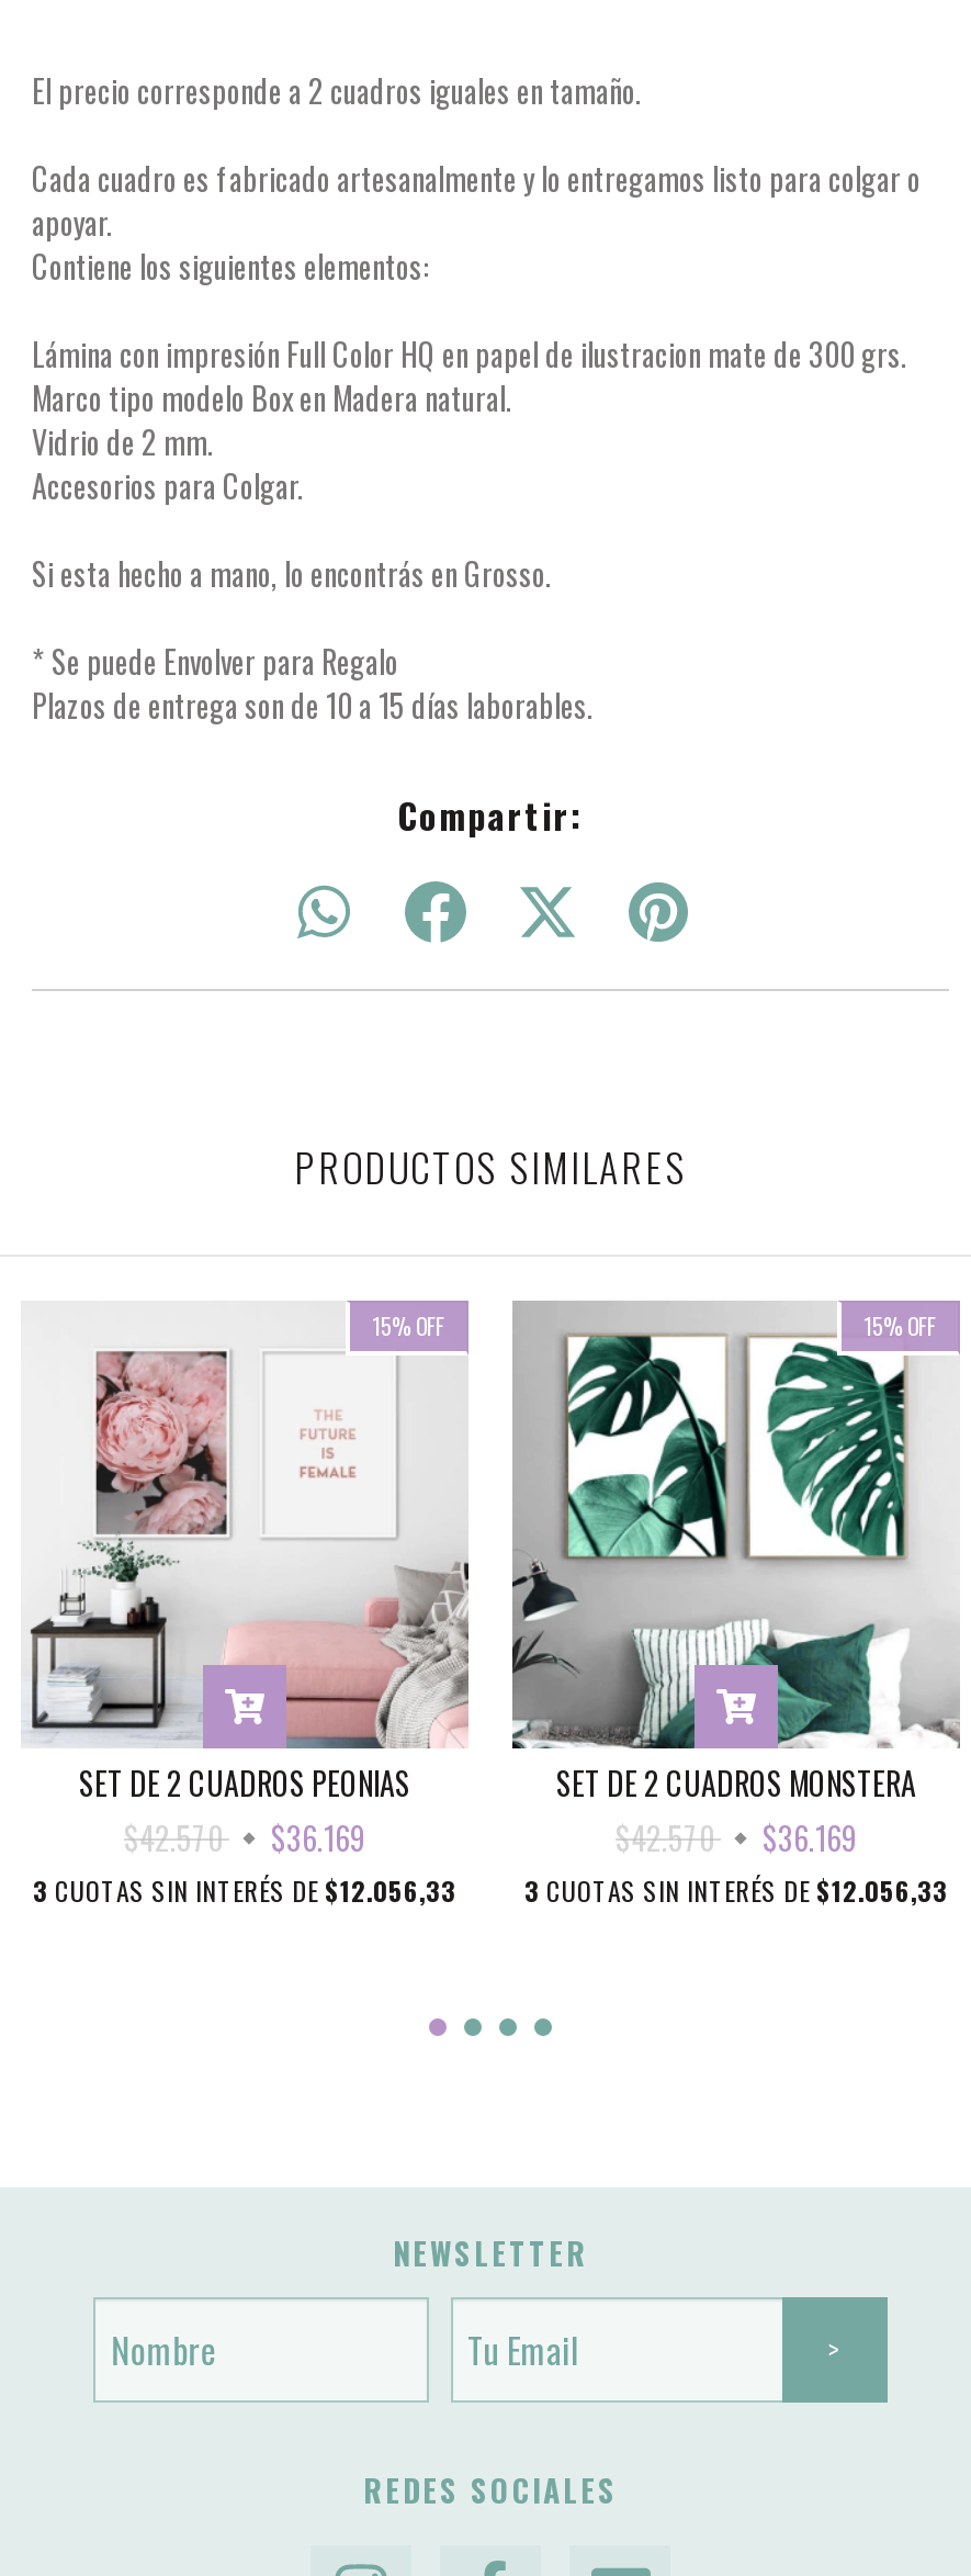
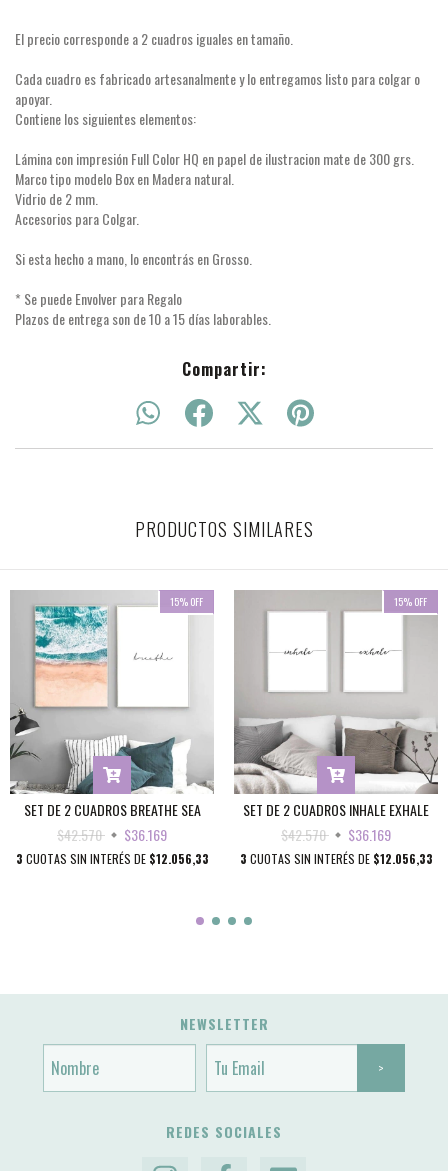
[21,1303,471,1804] [image] | SET DE 2 CUADROS PEONIAS -> [9,590,215,819] [image] | SET DE 2 CUADROS BREATHE SEA
[510,1305,960,1804] [image] | SET DE 2 CUADROS MONSTERA -> [233,590,438,819] [image] | SET DE 2 CUADROS INHALE EXHALE

